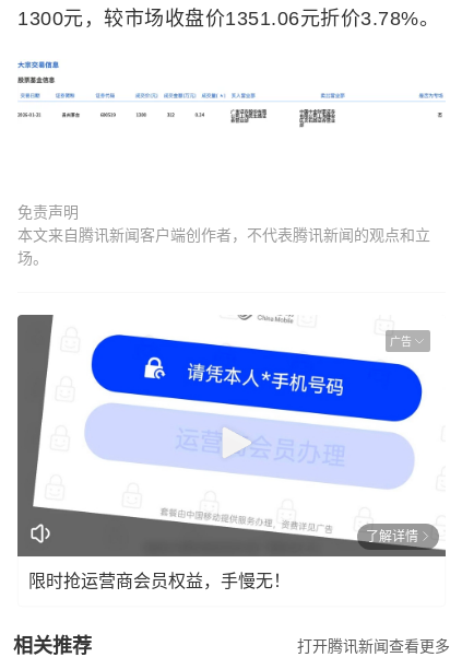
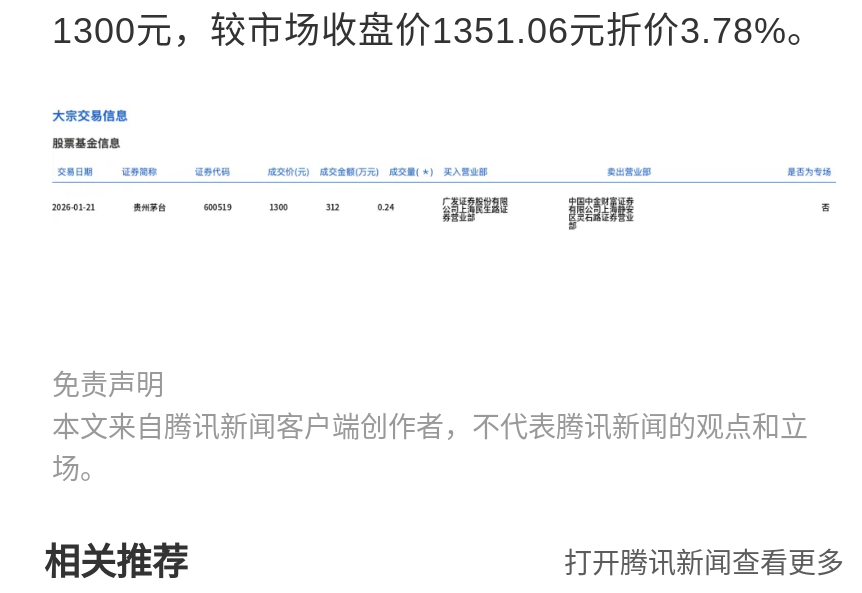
[16,314,447,557] [image] | 广告 -> none
[28,529,418,590] 了解详情 | 限时抢运营商会员权益，手慢无！ -> none

